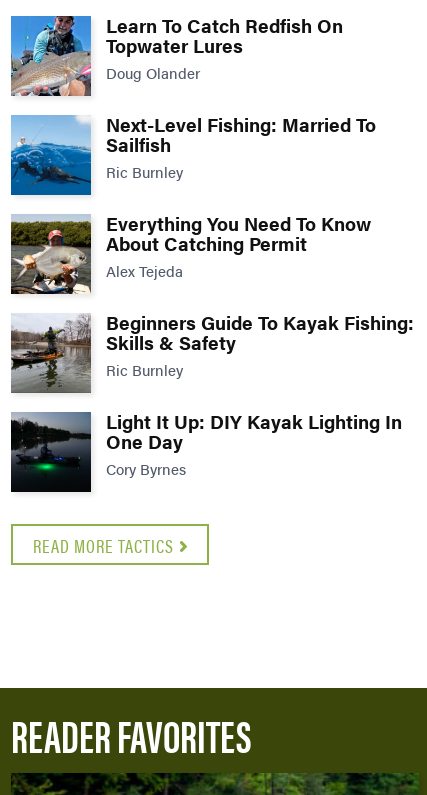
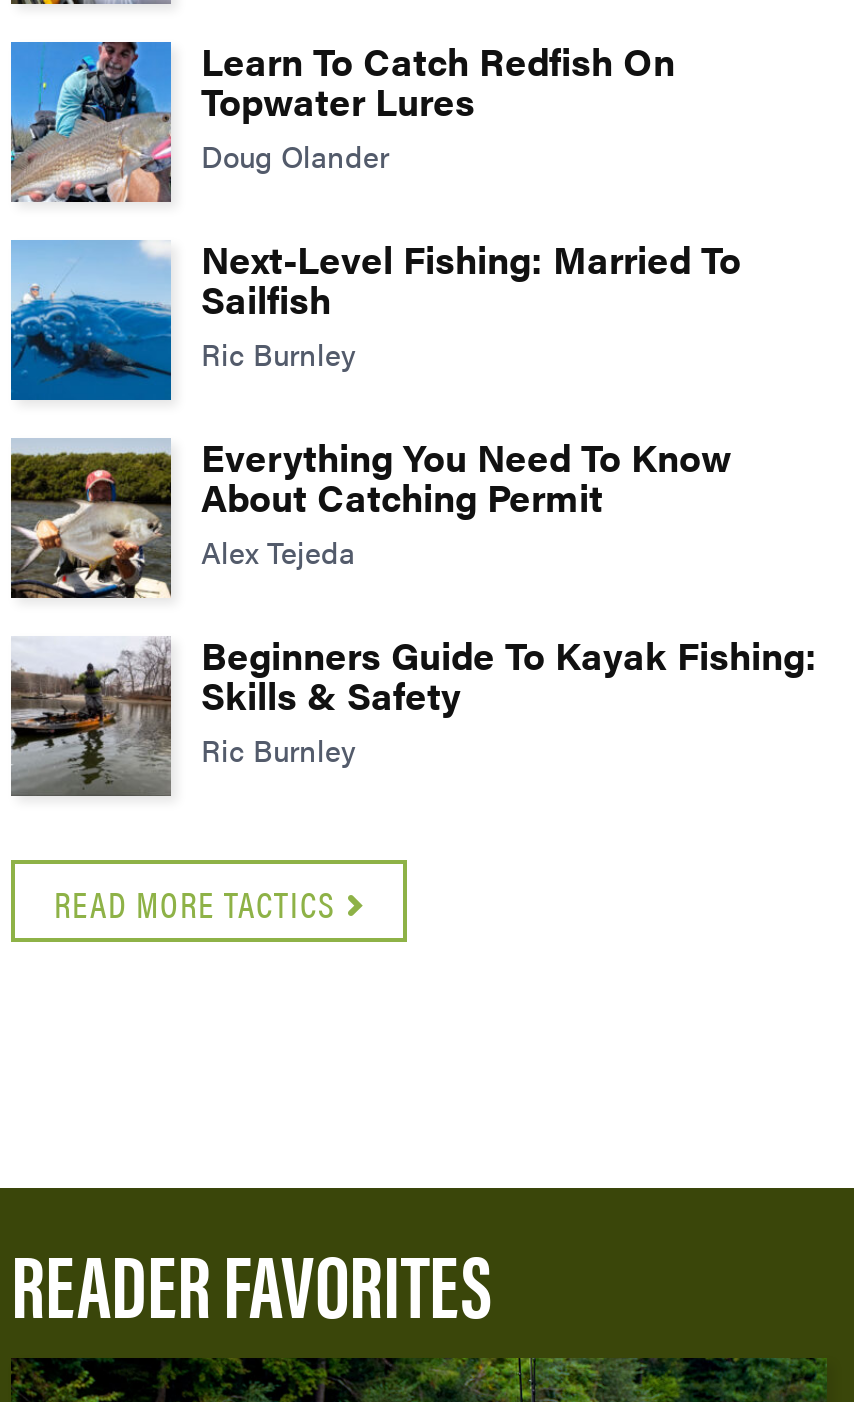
[10,408,402,492] [image] | Light It Up: DIY Kayak Lighting In | One Day | Cory Byrnes -> none

